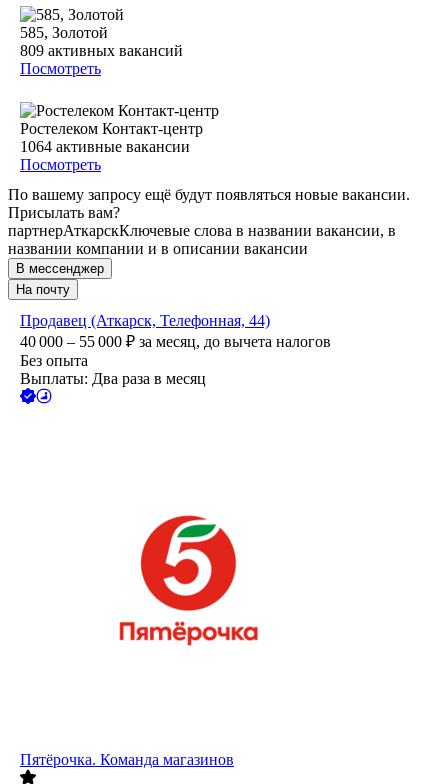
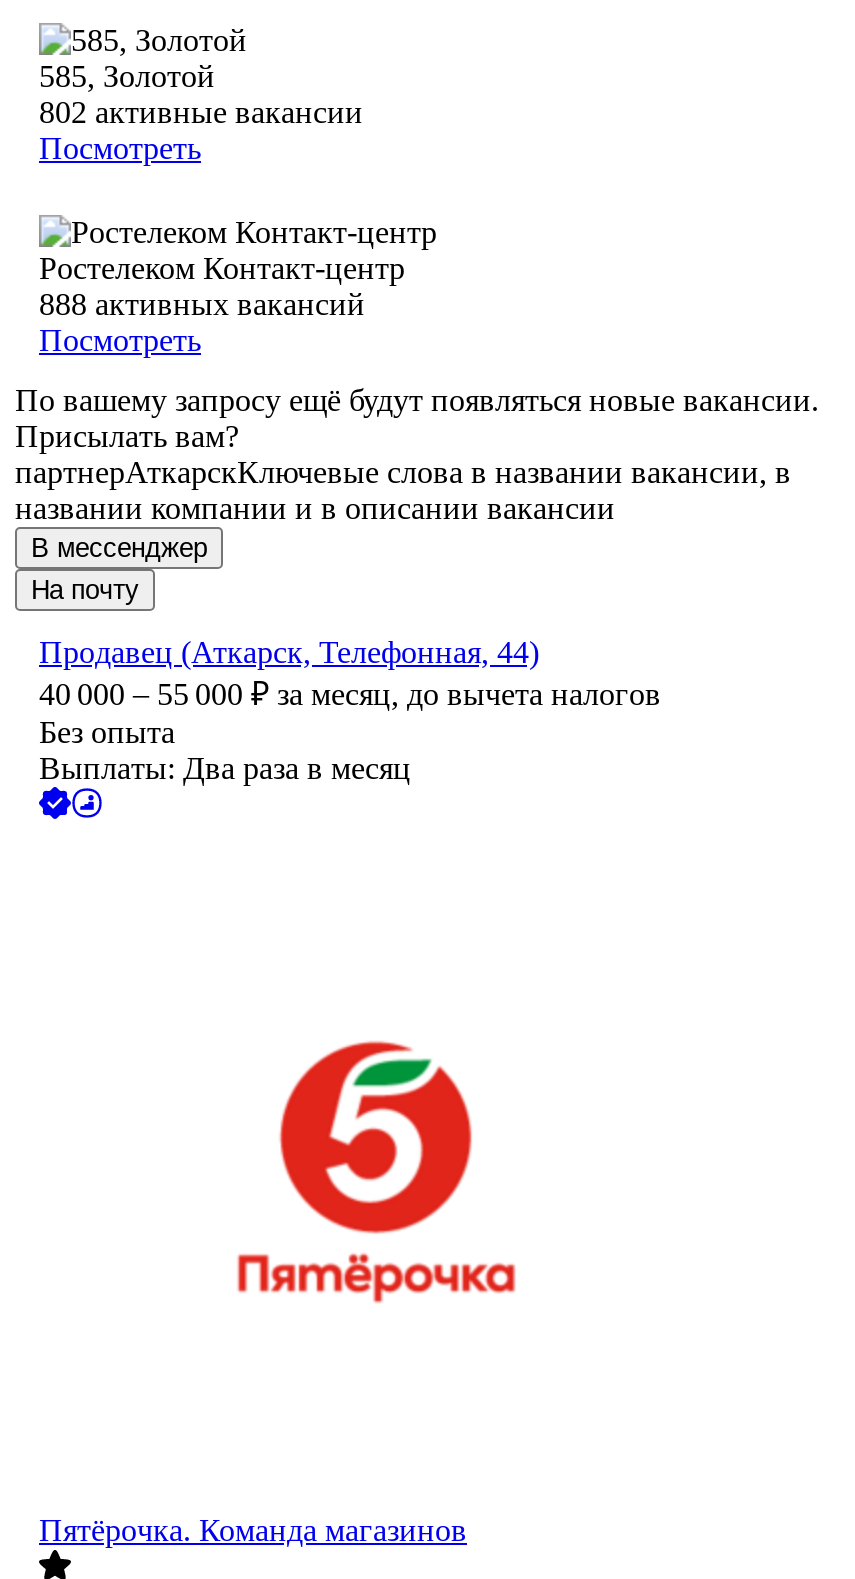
[20,42,183,59] 809 активных вакансий -> [39,96,363,130] 802 активные вакансии
[20,138,190,155] 1064 активные вакансии -> [39,288,365,322] 888 активных вакансий

